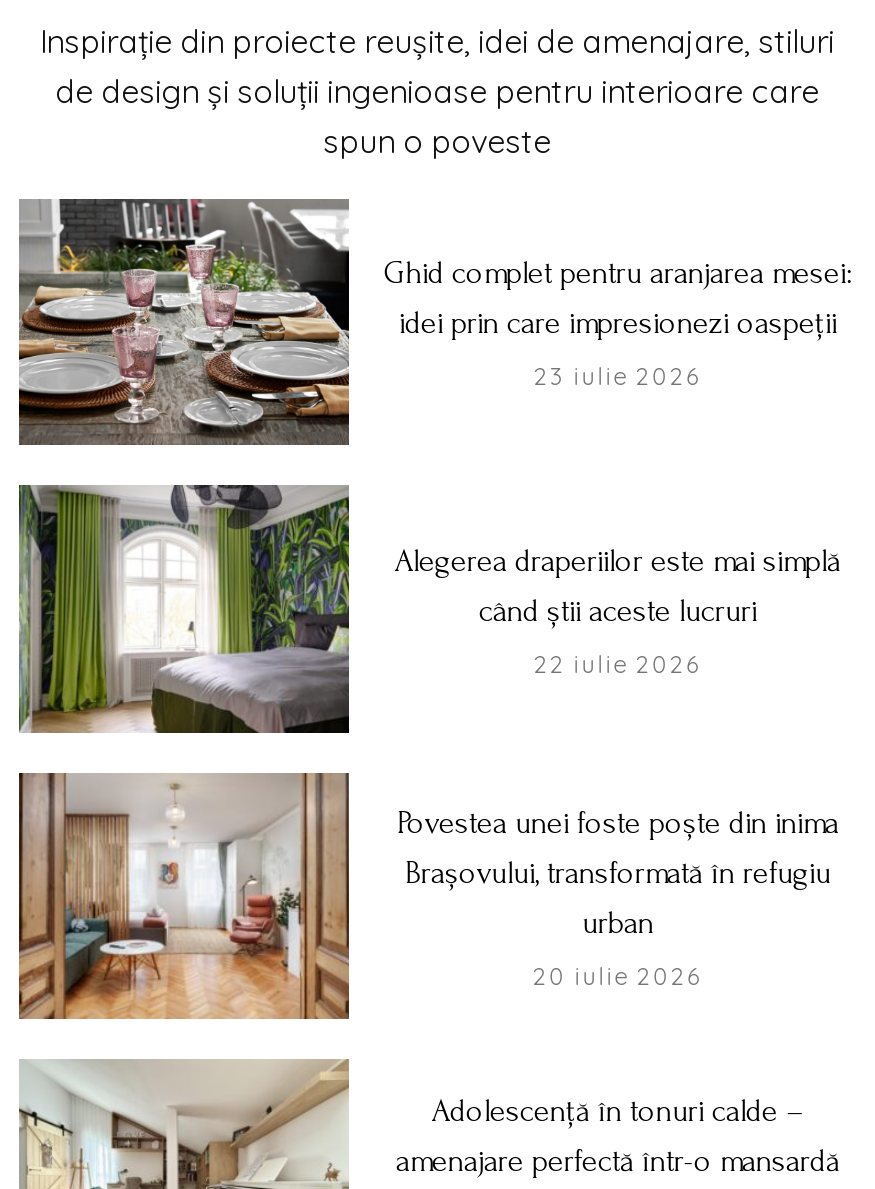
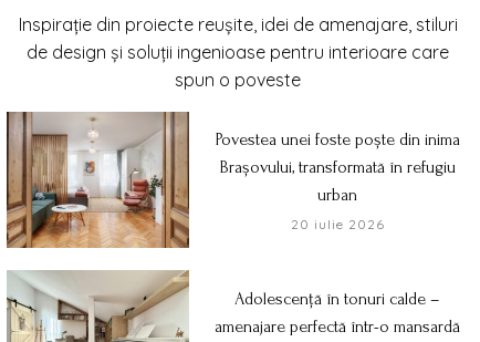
[17,199,852,447] [image] | Ghid complet pentru aranjarea mesei: | idei prin care impresionezi oaspeții | 23 iulie 2026 -> none
[19,483,841,735] [image] | Alegerea draperiilor este mai simplă | când știi aceste lucruri | 22 iulie 2026 -> none

